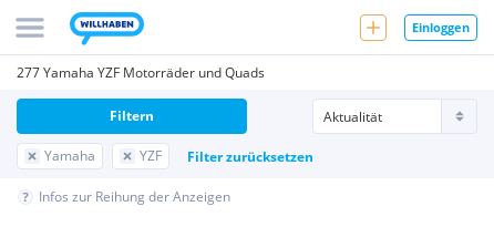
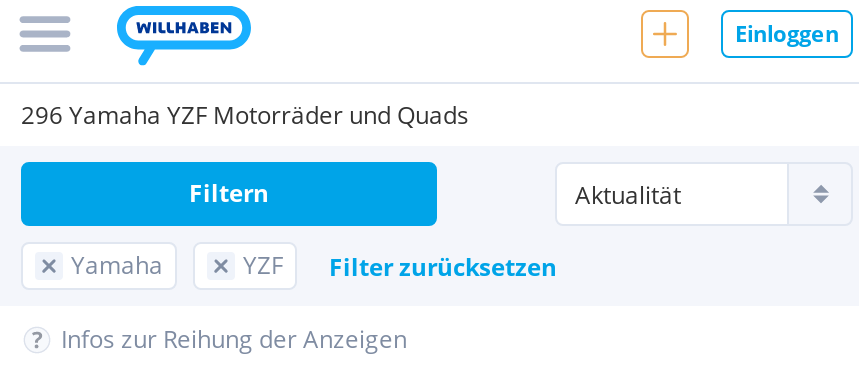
[17,63,265,82] 277 Yamaha YZF Motorräder und Quads -> [21,98,469,132] 296 Yamaha YZF Motorräder und Quads

